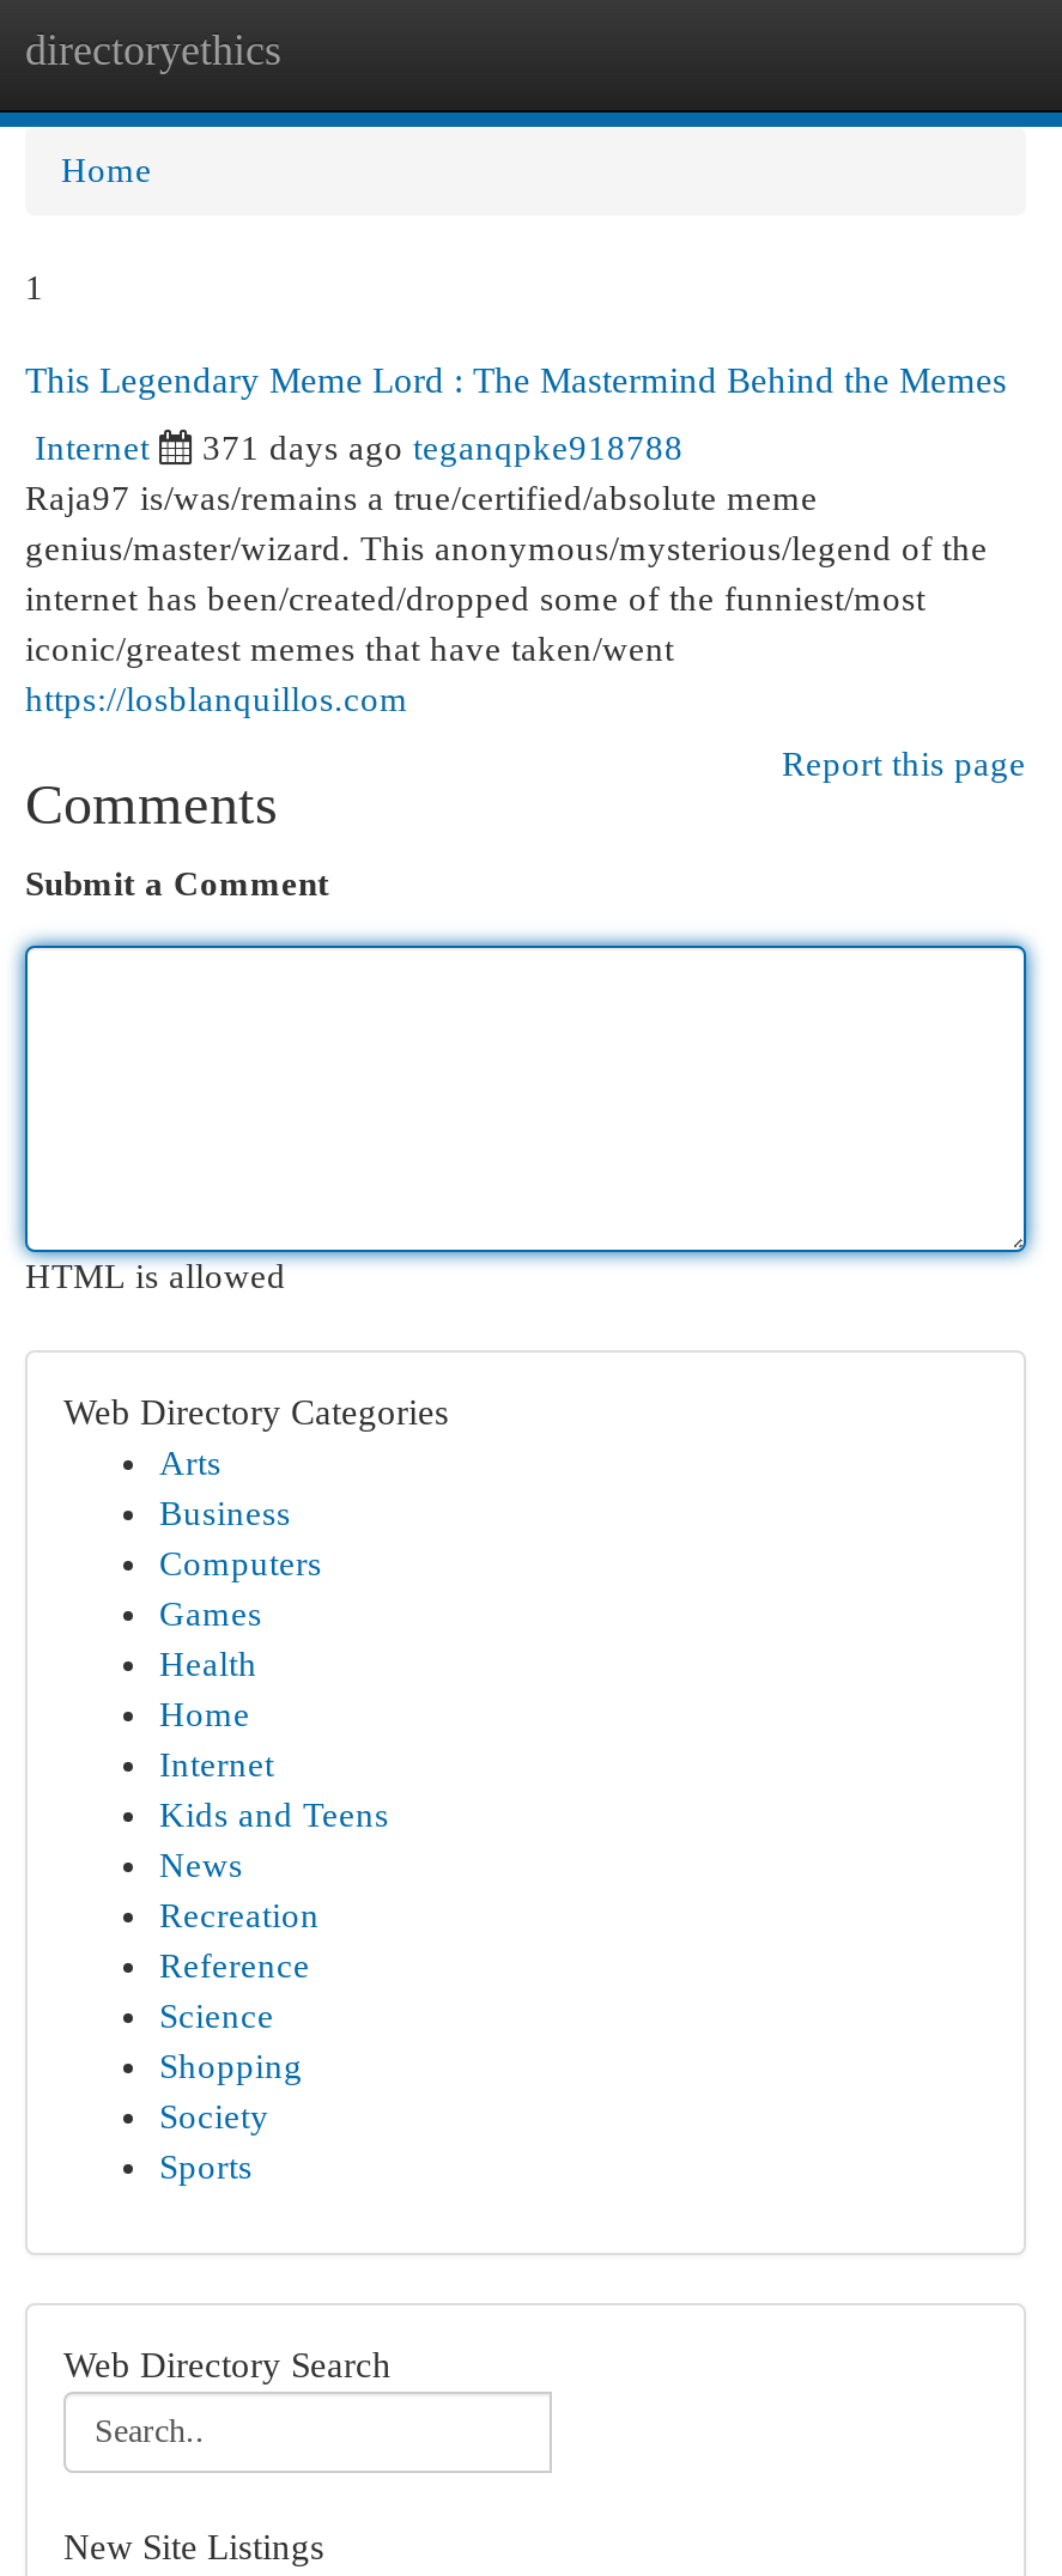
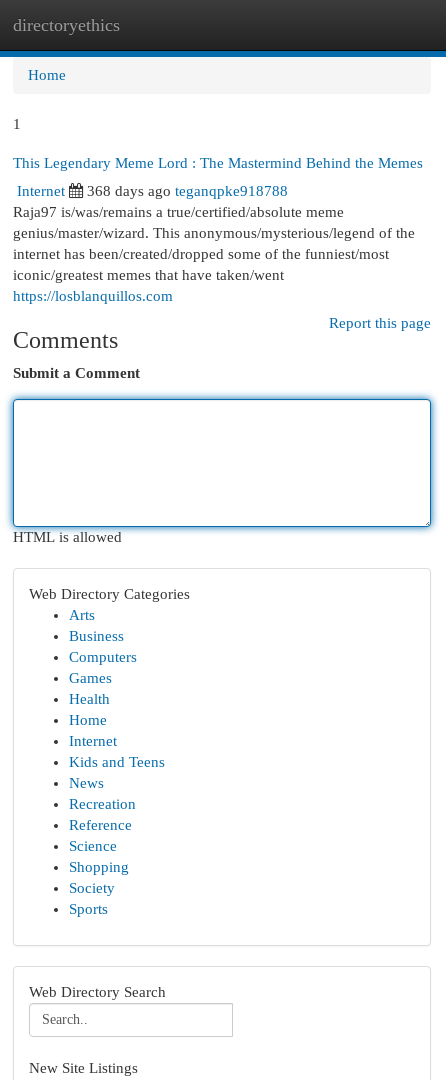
[202,429,684,467] 371 days ago teganqpke918788 -> [87,183,288,199] 368 days ago teganqpke918788

